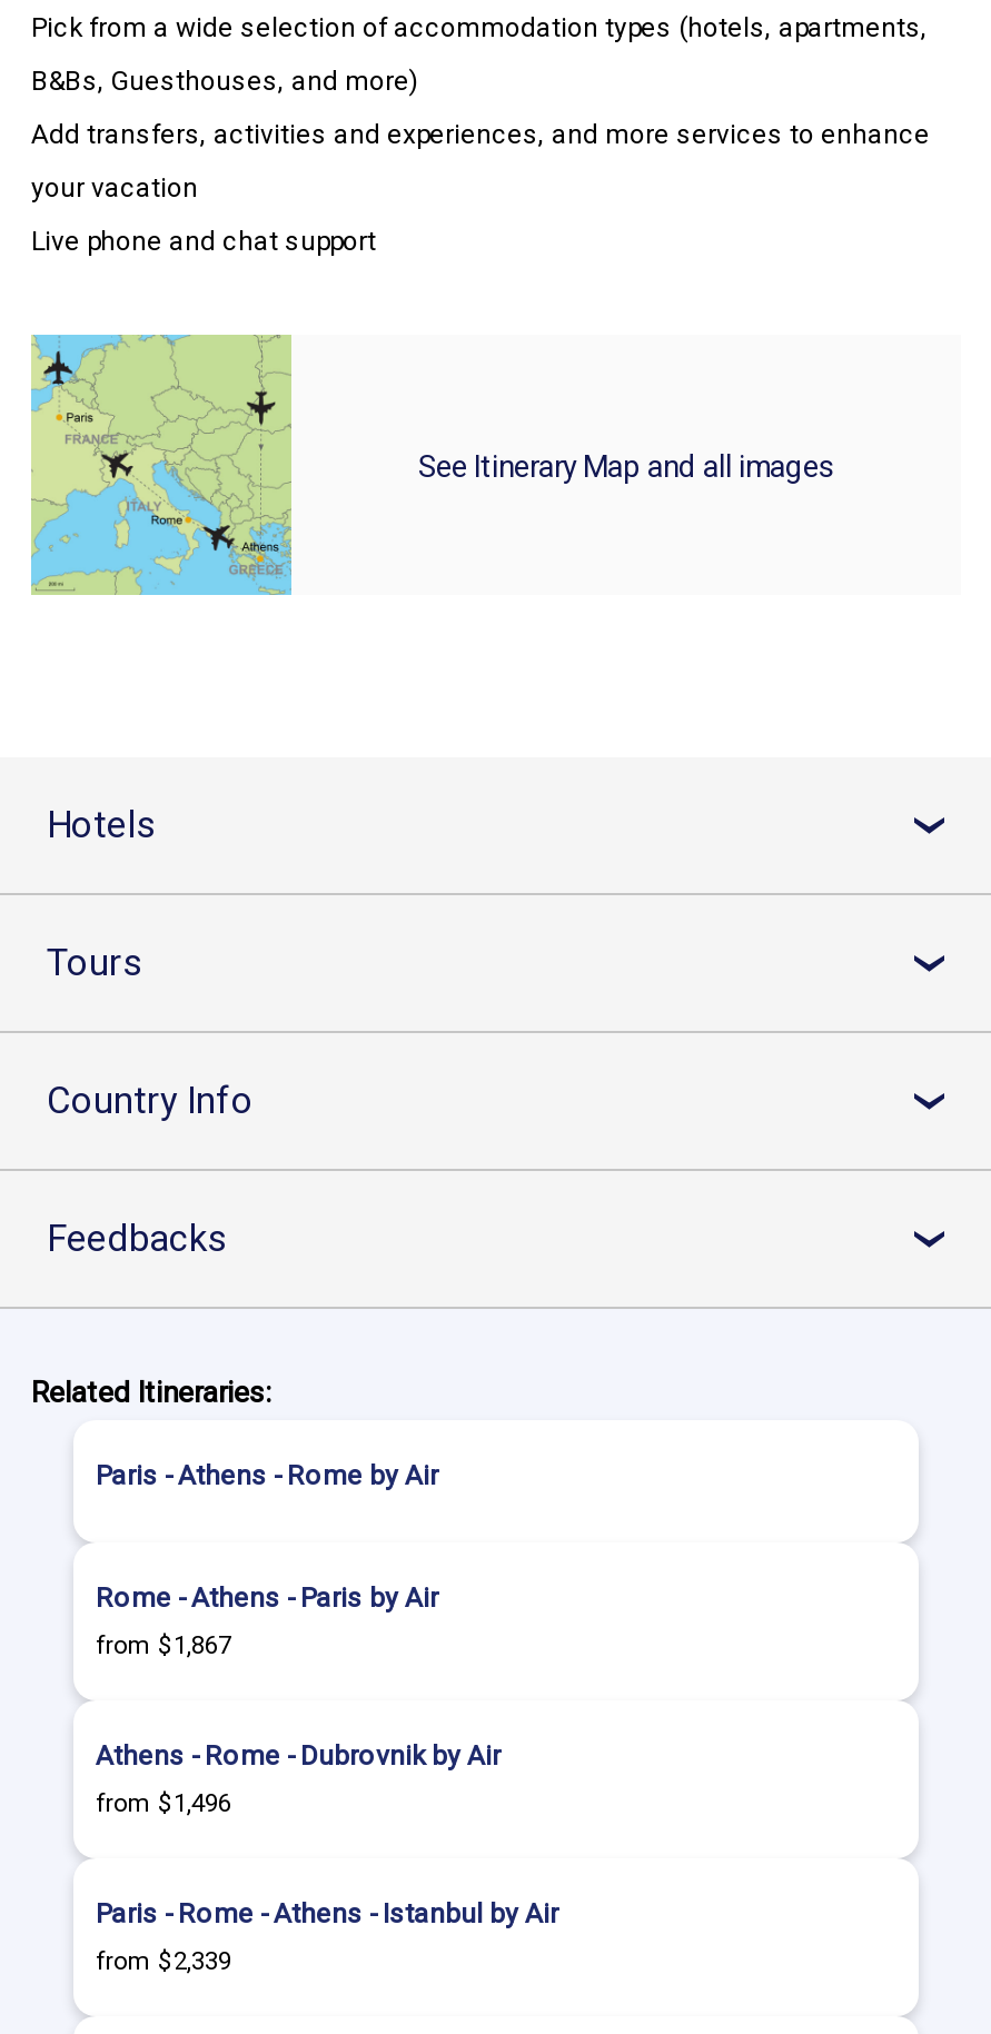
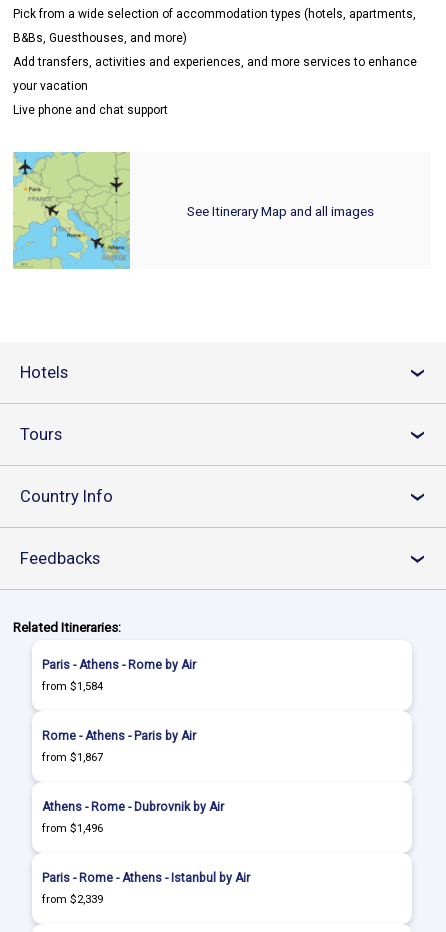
none -> [42,680,103,693] from $1,584

